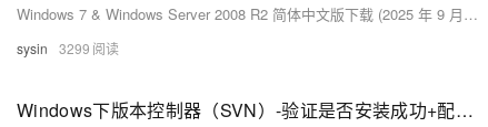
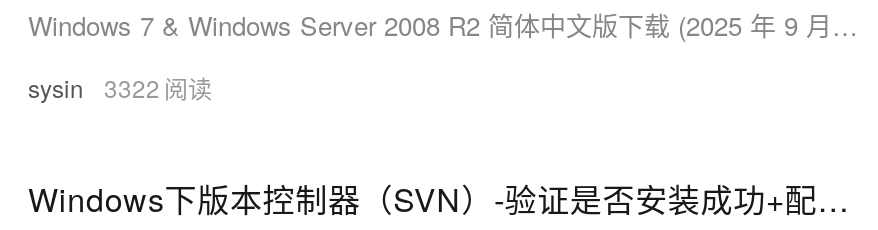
[17,39,90,57] sysin 3299 -> [28,70,160,104] sysin 3322

